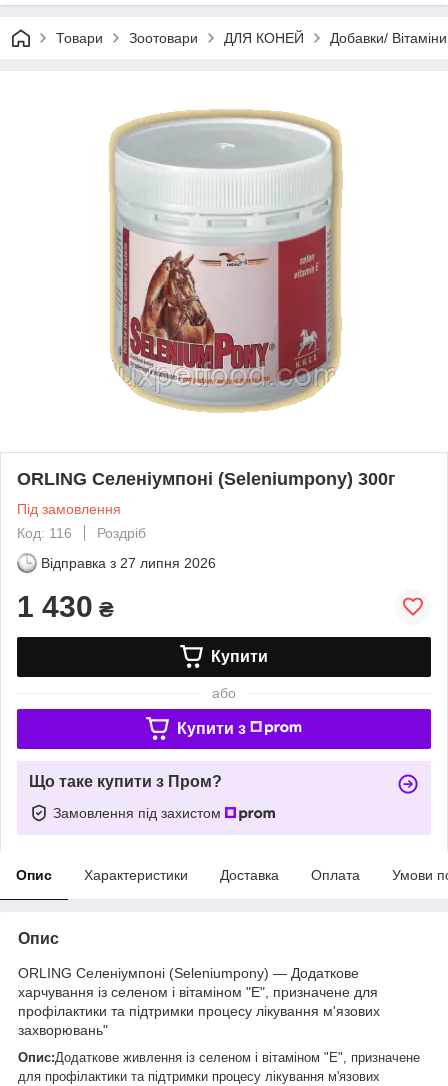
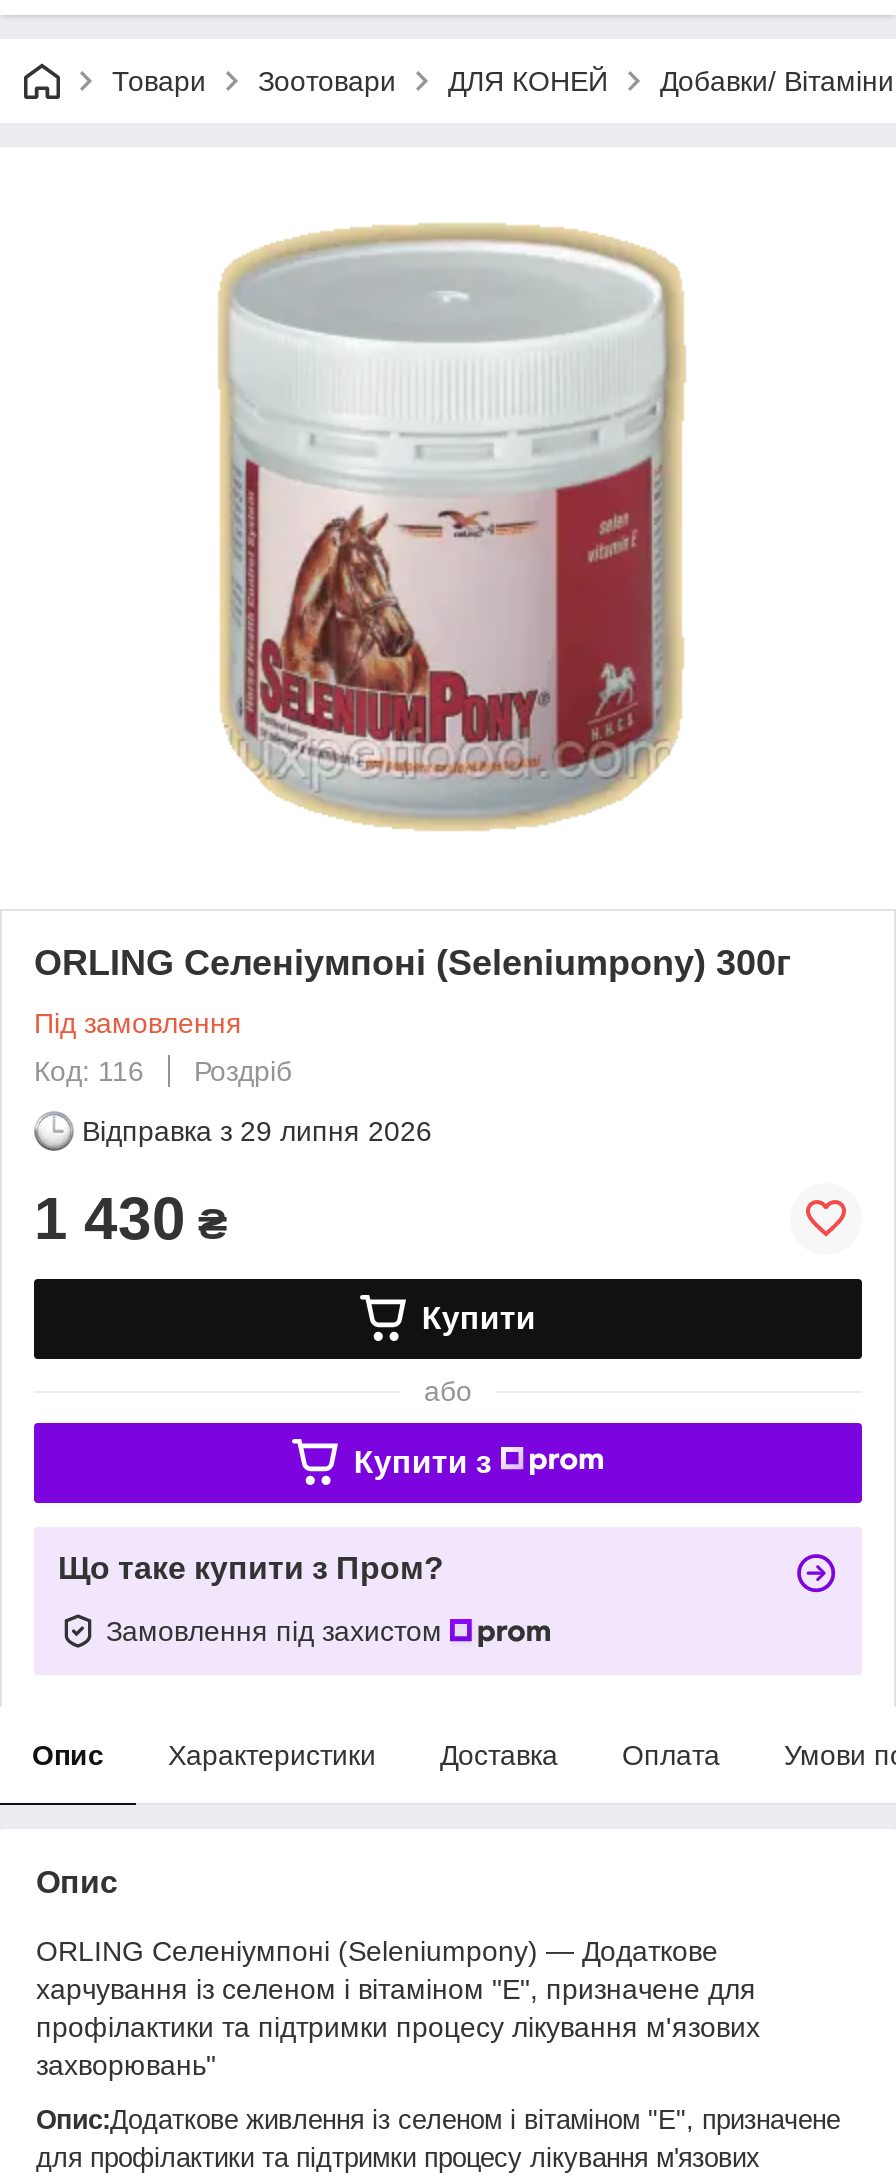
[41,555,216,571] Відправка з 27 липня 2026 -> [82,1115,432,1147] Відправка з 29 липня 2026

